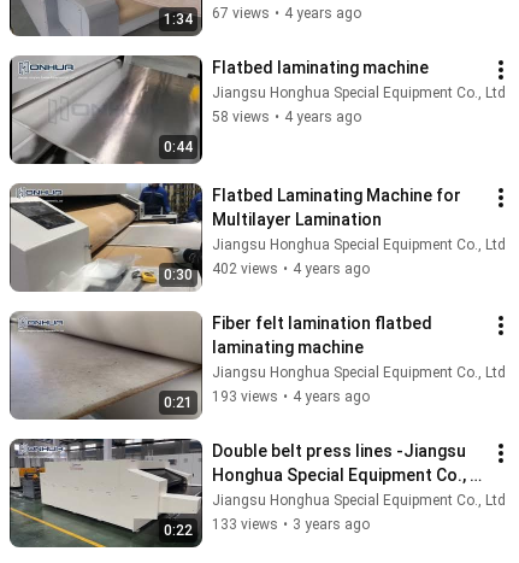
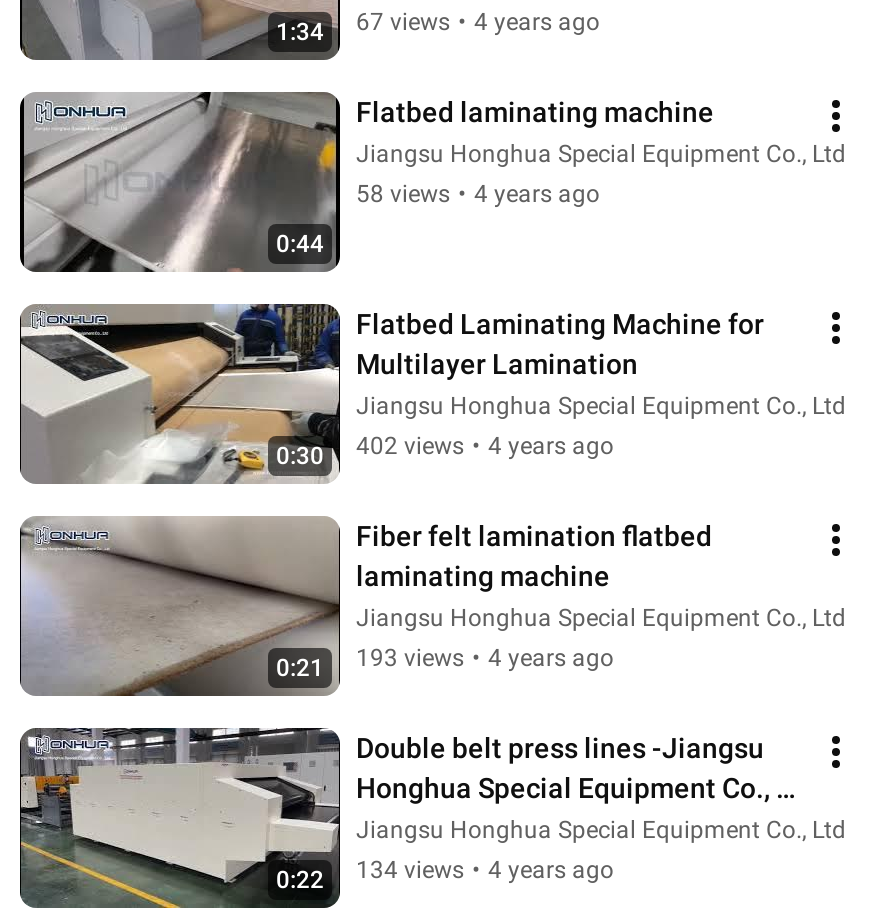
[212,516,370,533] 133 views • 3 years ago -> [356,856,614,884] 134 views • 4 years ago

